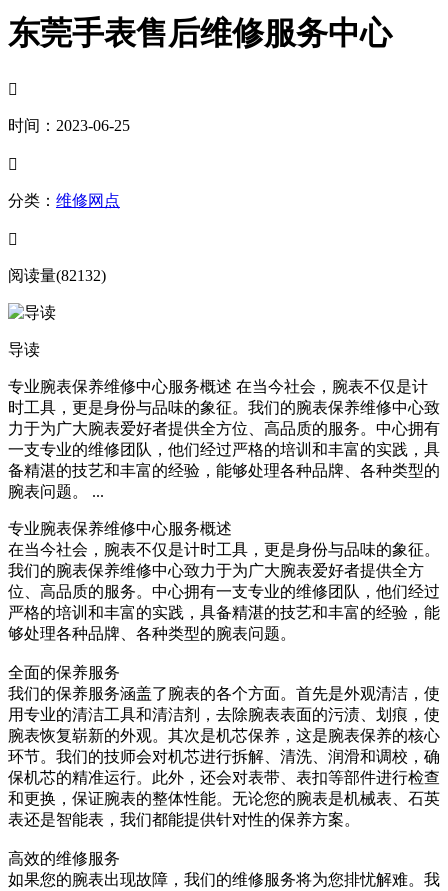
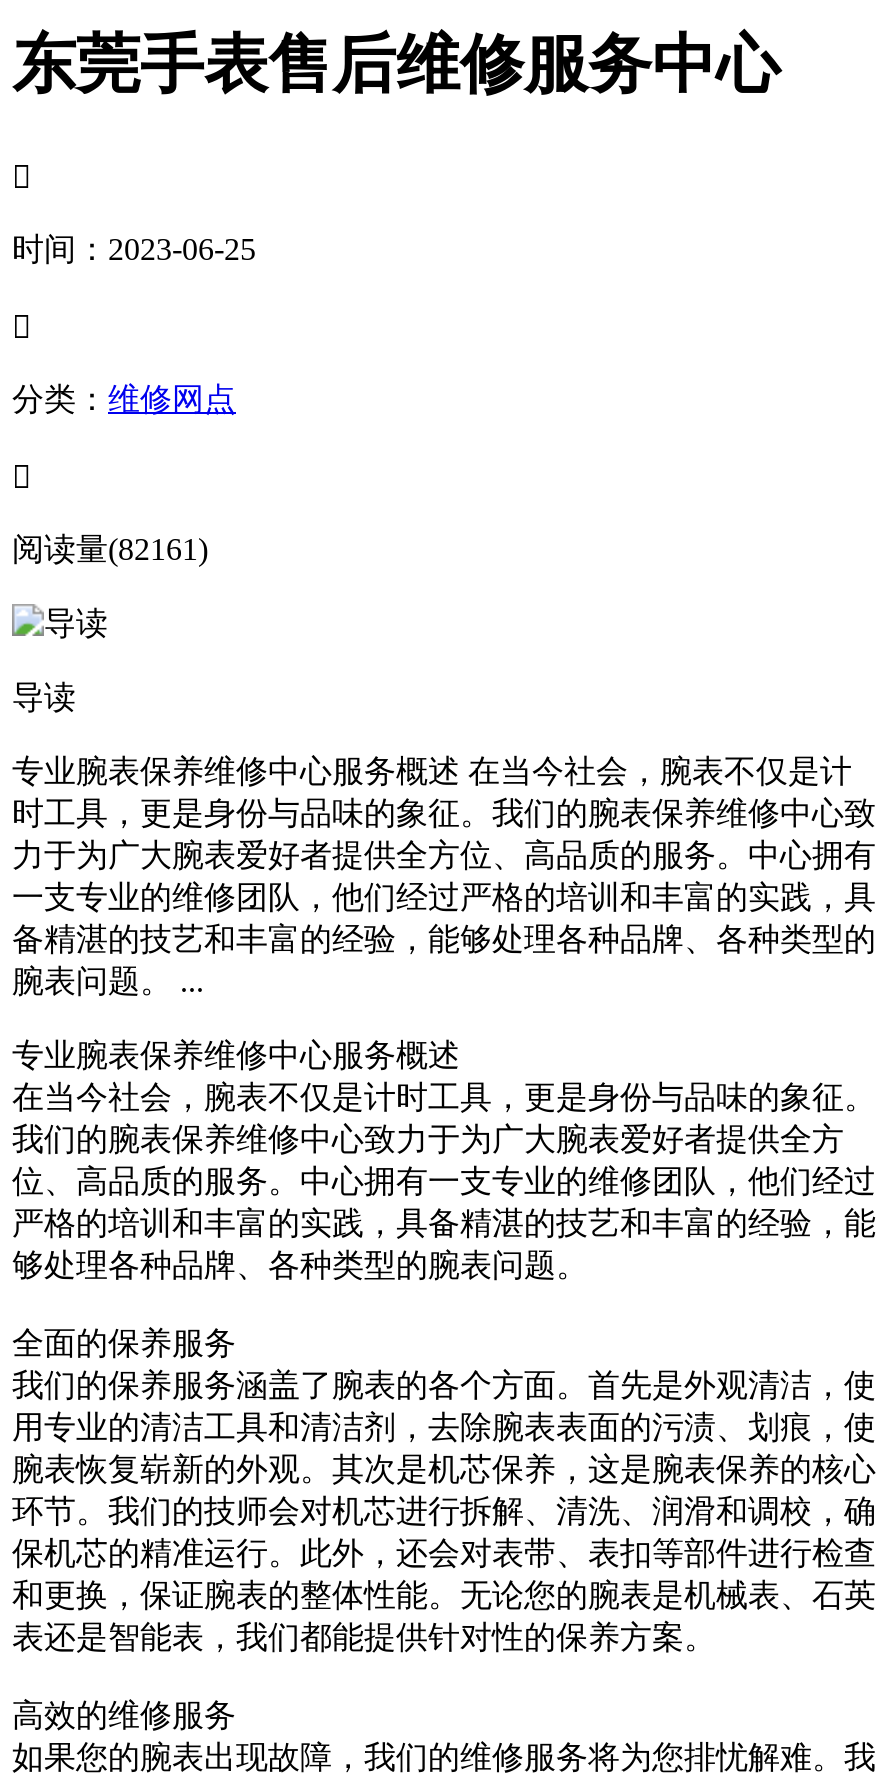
[8,267,106,284] 阅读量(82132) -> [12,531,208,565] 阅读量(82161)

